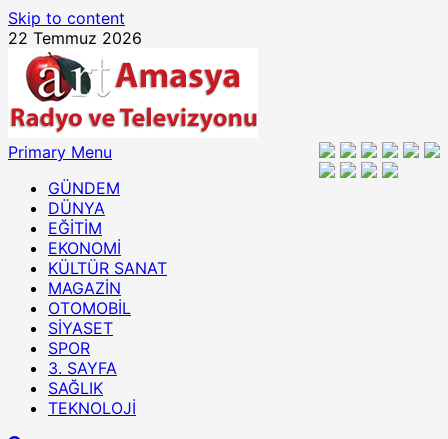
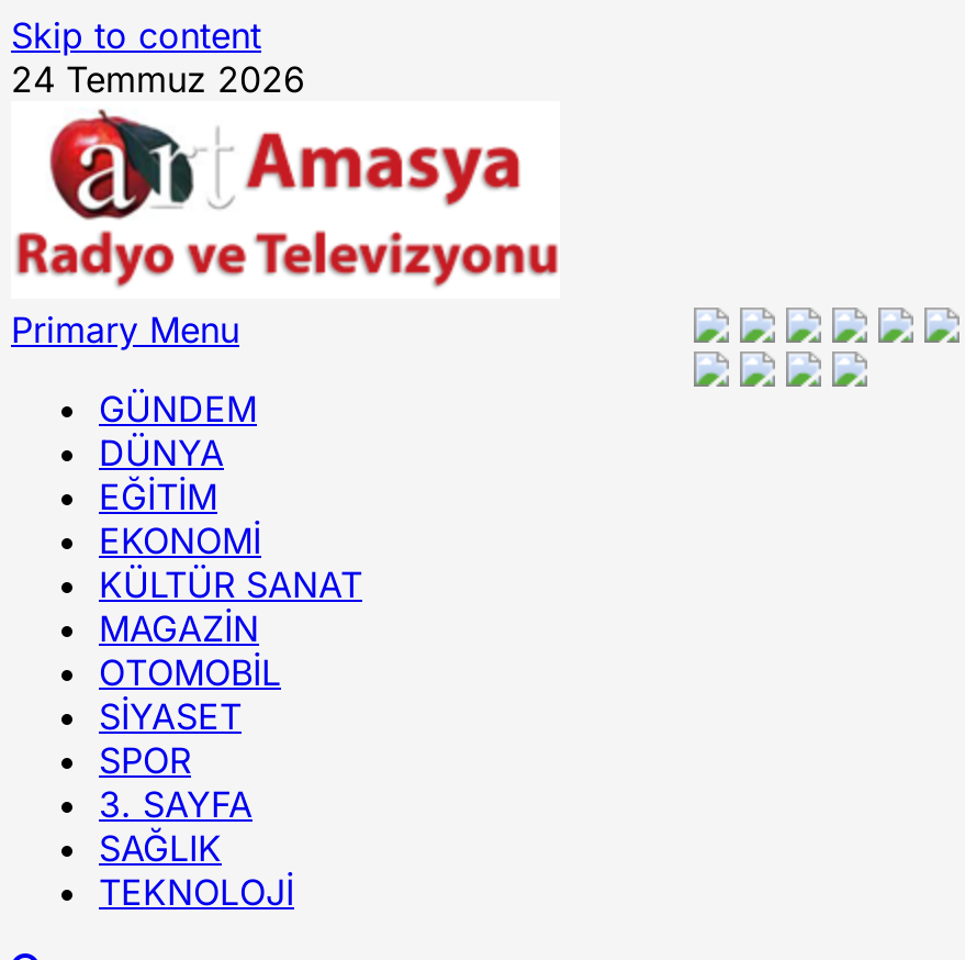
[8,28,142,48] 22 Temmuz 2026 -> [11,57,305,101] 24 Temmuz 2026

